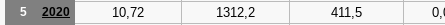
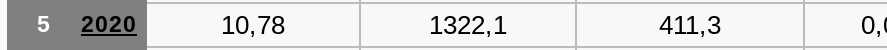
[112,5,144,20] 10,72 -> [221,9,285,39] 10,78
[216,5,255,20] 1312,2 -> [429,9,507,39] 1322,1
[331,5,362,20] 411,5 -> [659,9,721,39] 411,3

